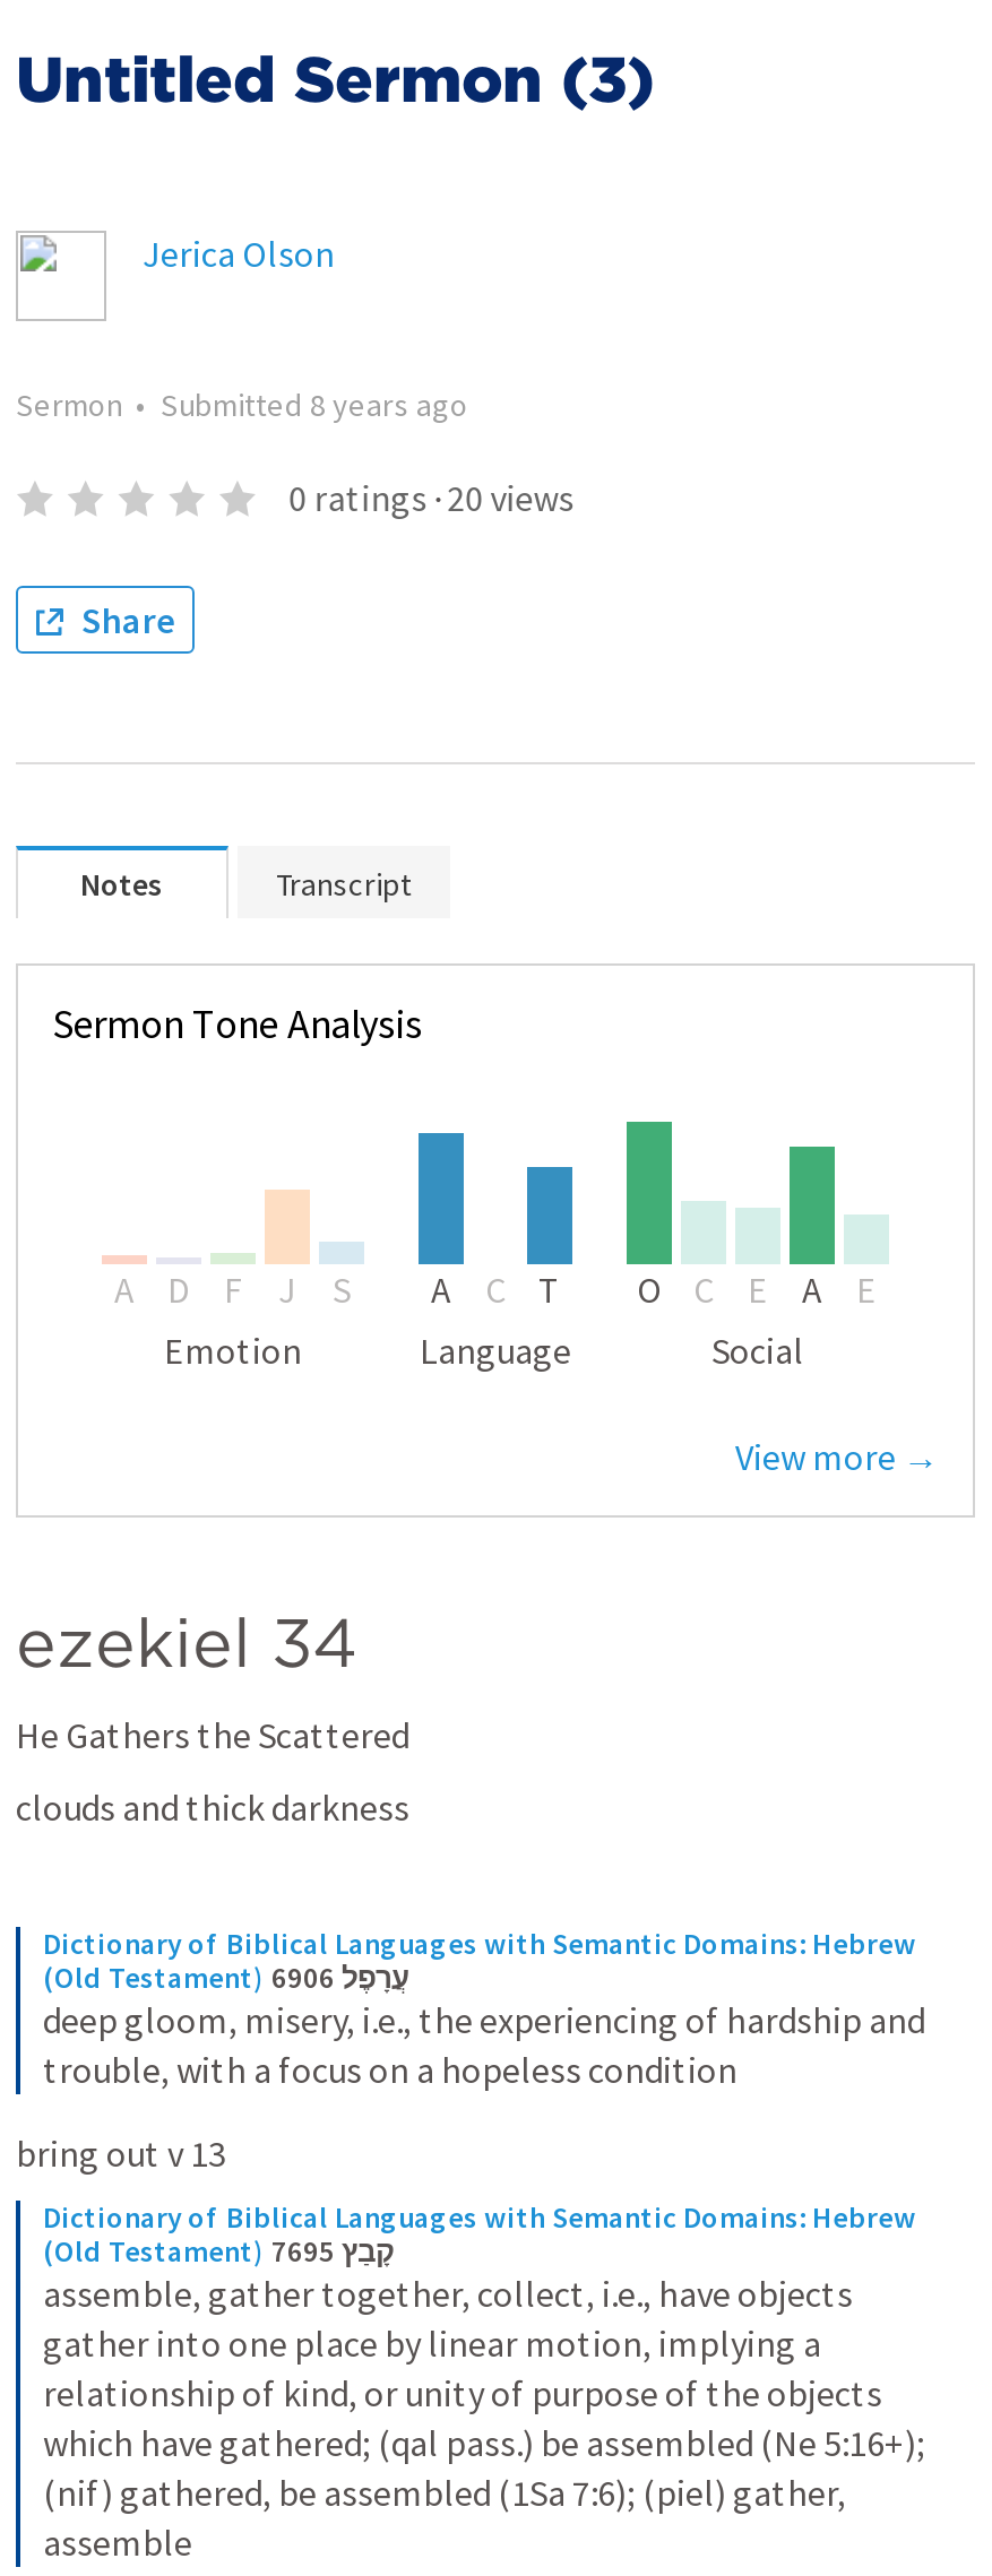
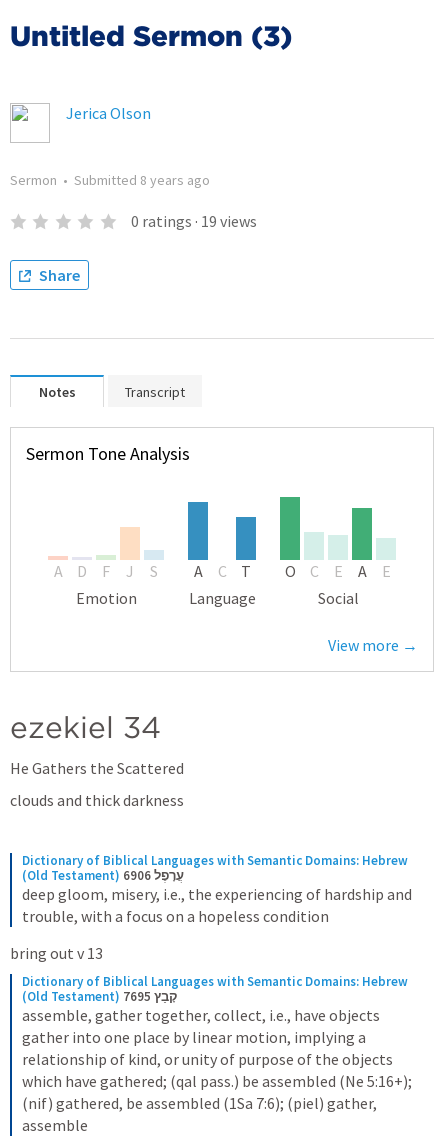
[289,475,574,520] 0 ratings · 20 views -> [131,211,257,231] 0 ratings · 19 views

